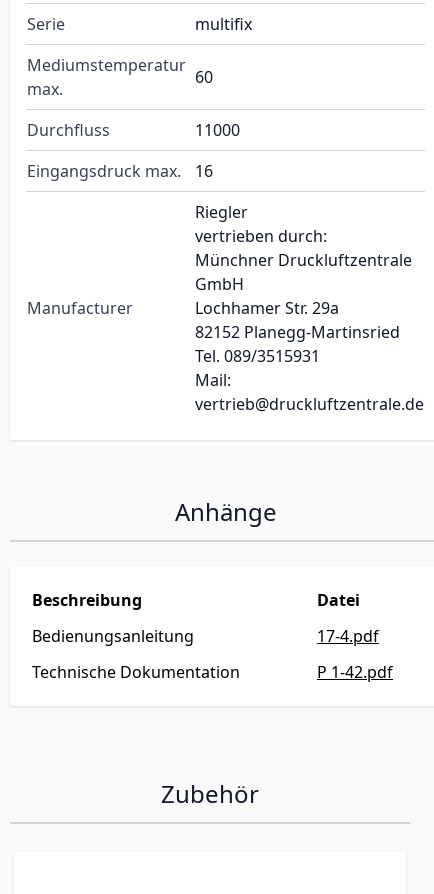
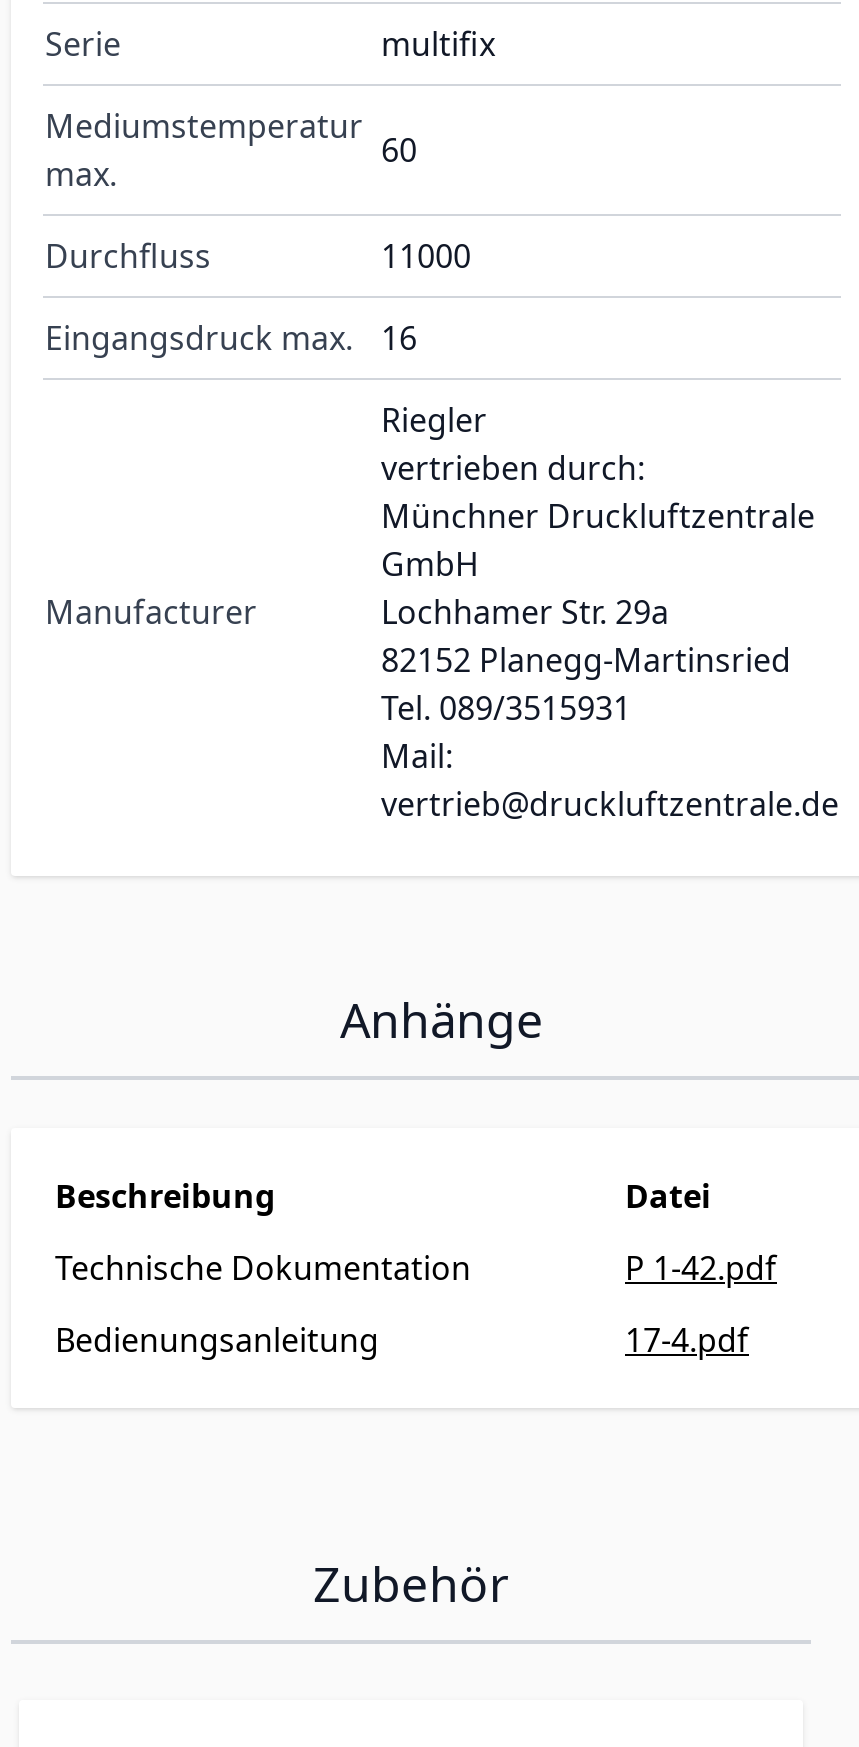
moved [32,625,379,647] -> [55,1318,749,1362]: Bedienungsanleitung | 17-4.pdf
moved [32,661,393,683] -> [55,1246,777,1290]: Technische Dokumentation | P 1-42.pdf

